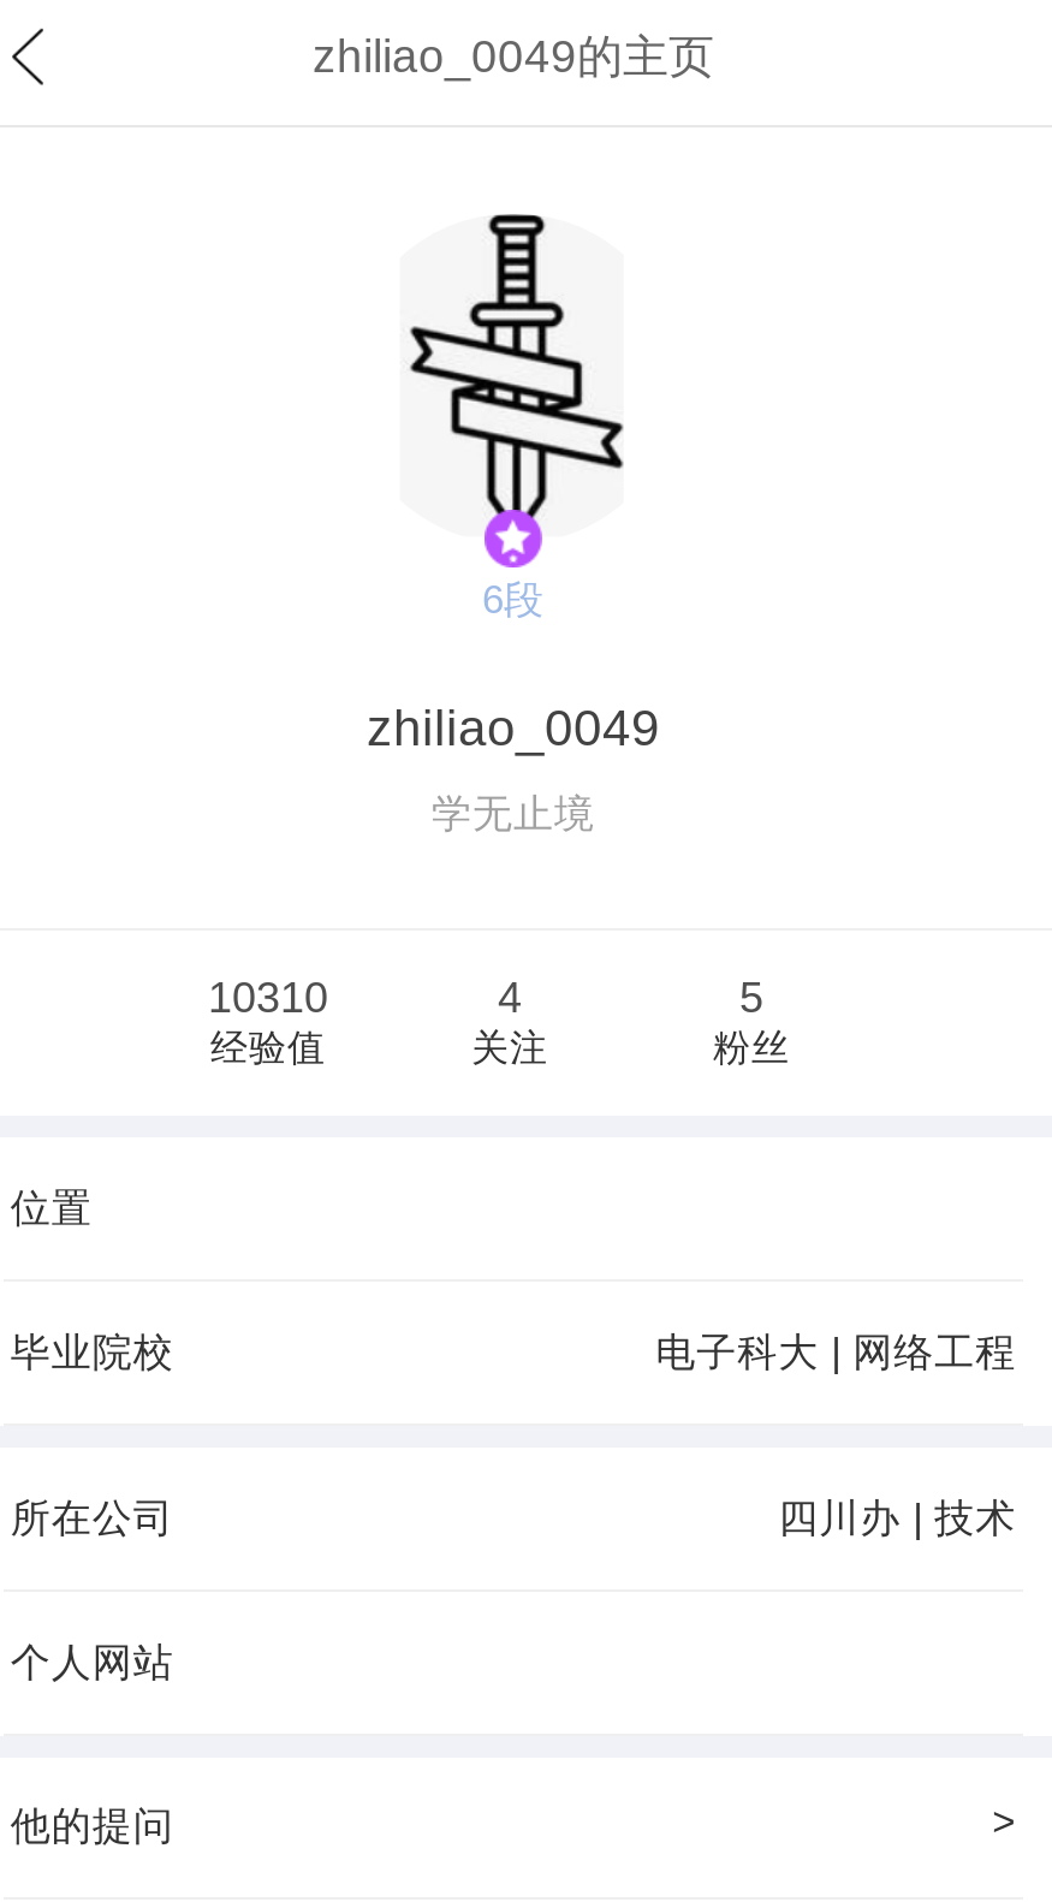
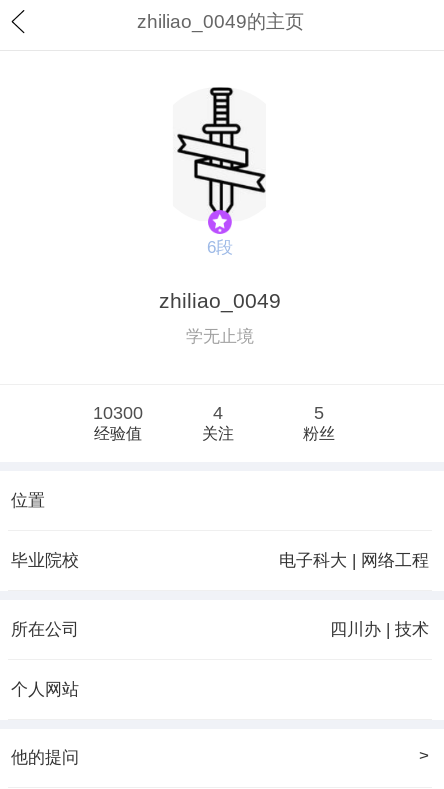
[208,973,328,1021] 10310 -> [93,402,143,422] 10300

